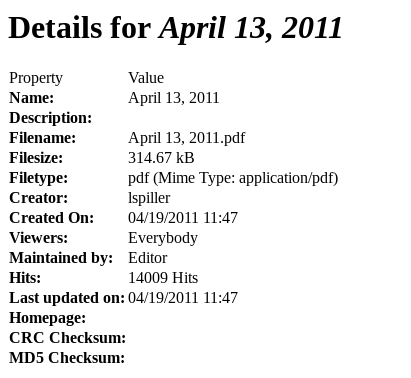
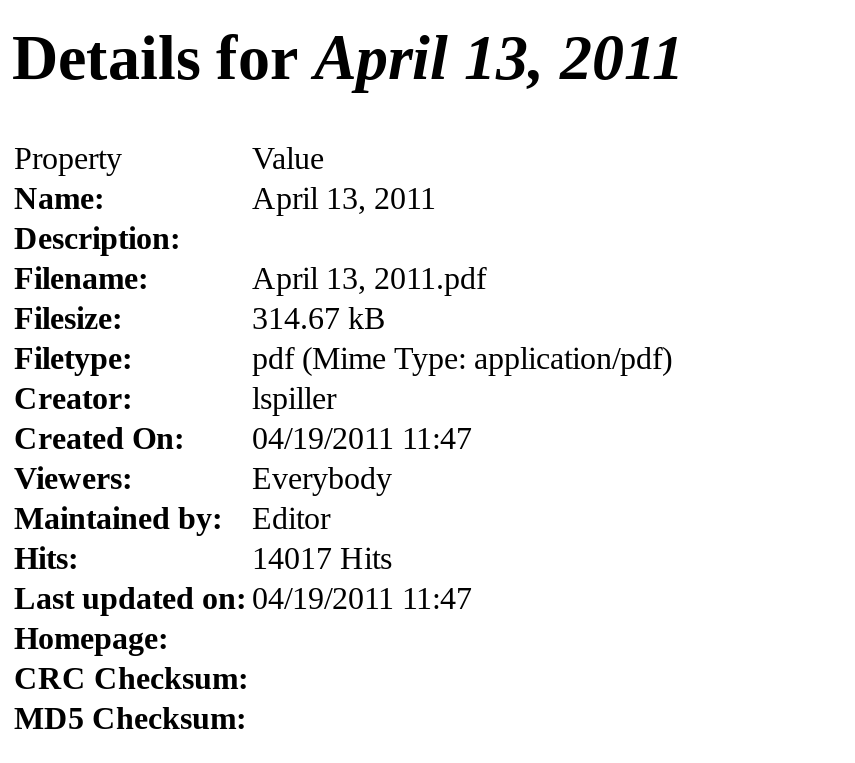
[128,269,198,286] 14009 Hits -> [252,541,392,575] 14017 Hits

